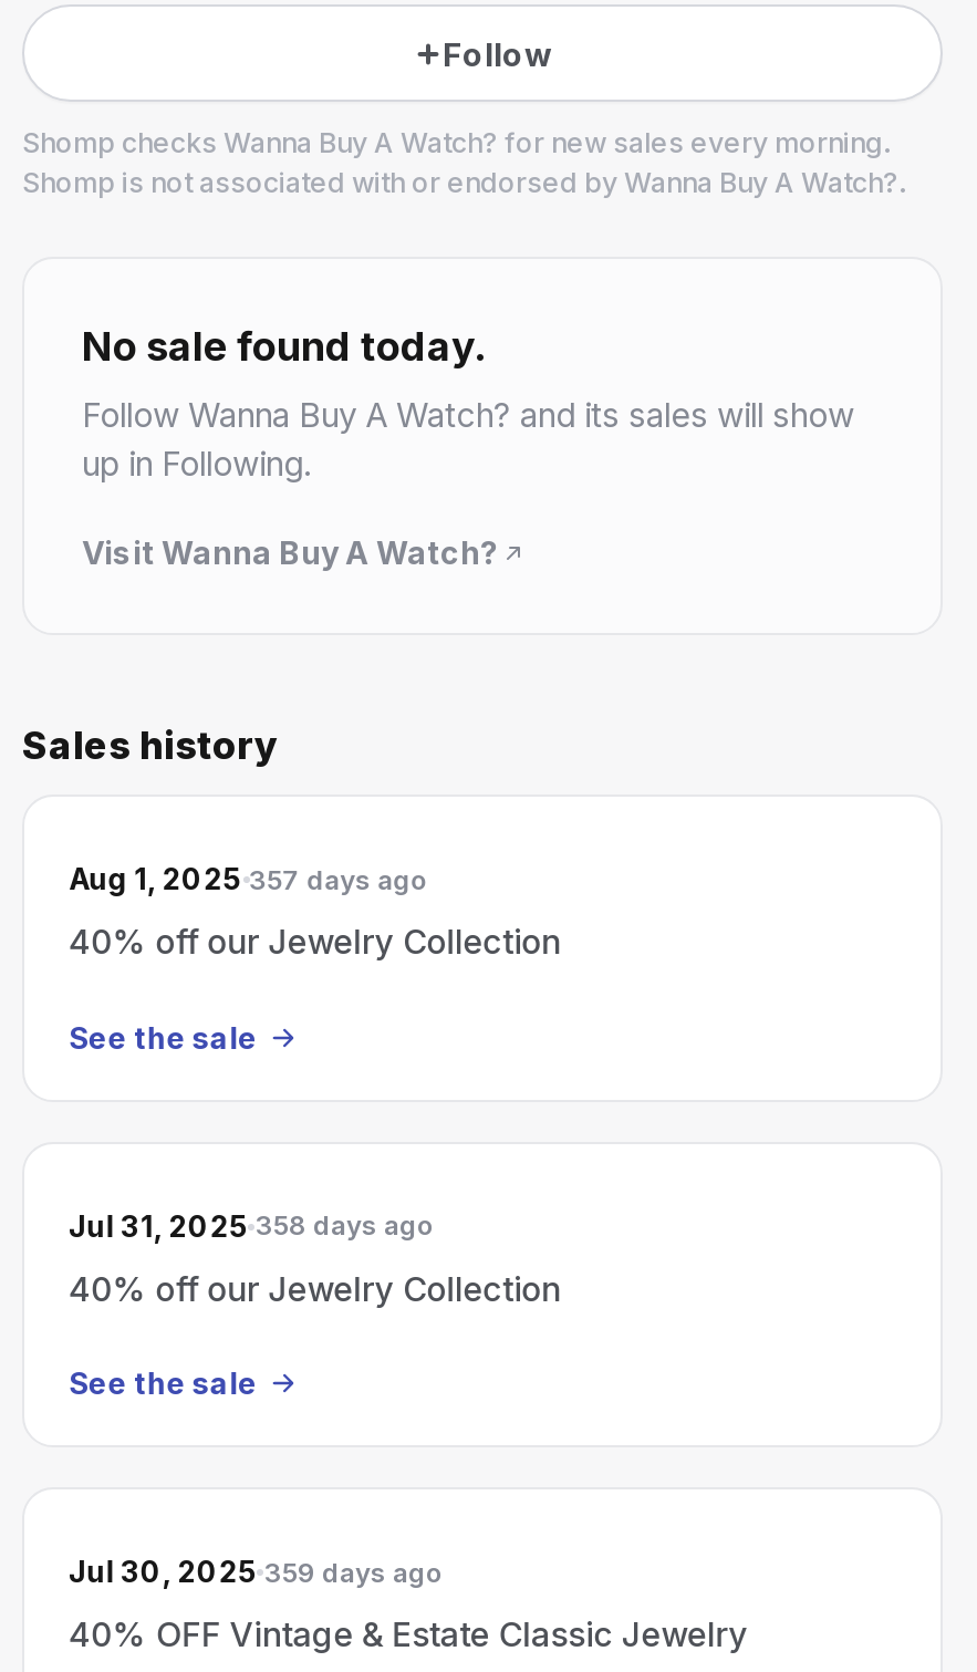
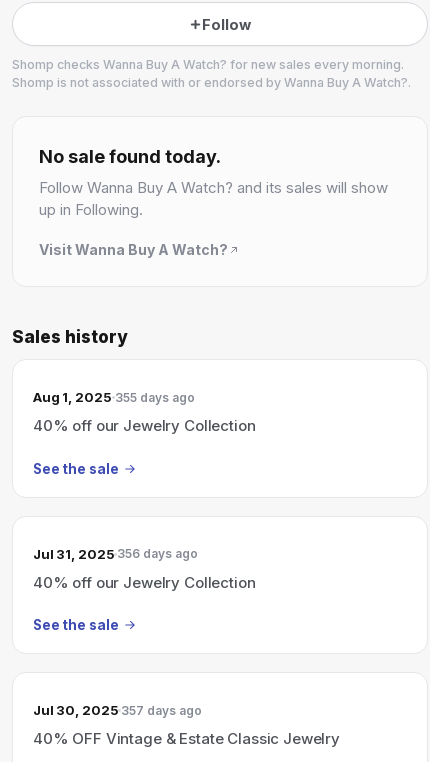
[69,861,428,896] Aug 1, 2025 357 days ago -> [33,389,195,405] Aug 1, 2025 355 days ago
[69,1207,435,1243] Jul 31, 2025 358 days ago -> [33,545,198,561] Jul 31, 2025 356 days ago
[69,1554,444,1589] Jul 30, 2025 359 days ago -> [33,702,202,718] Jul 30, 2025 357 days ago

